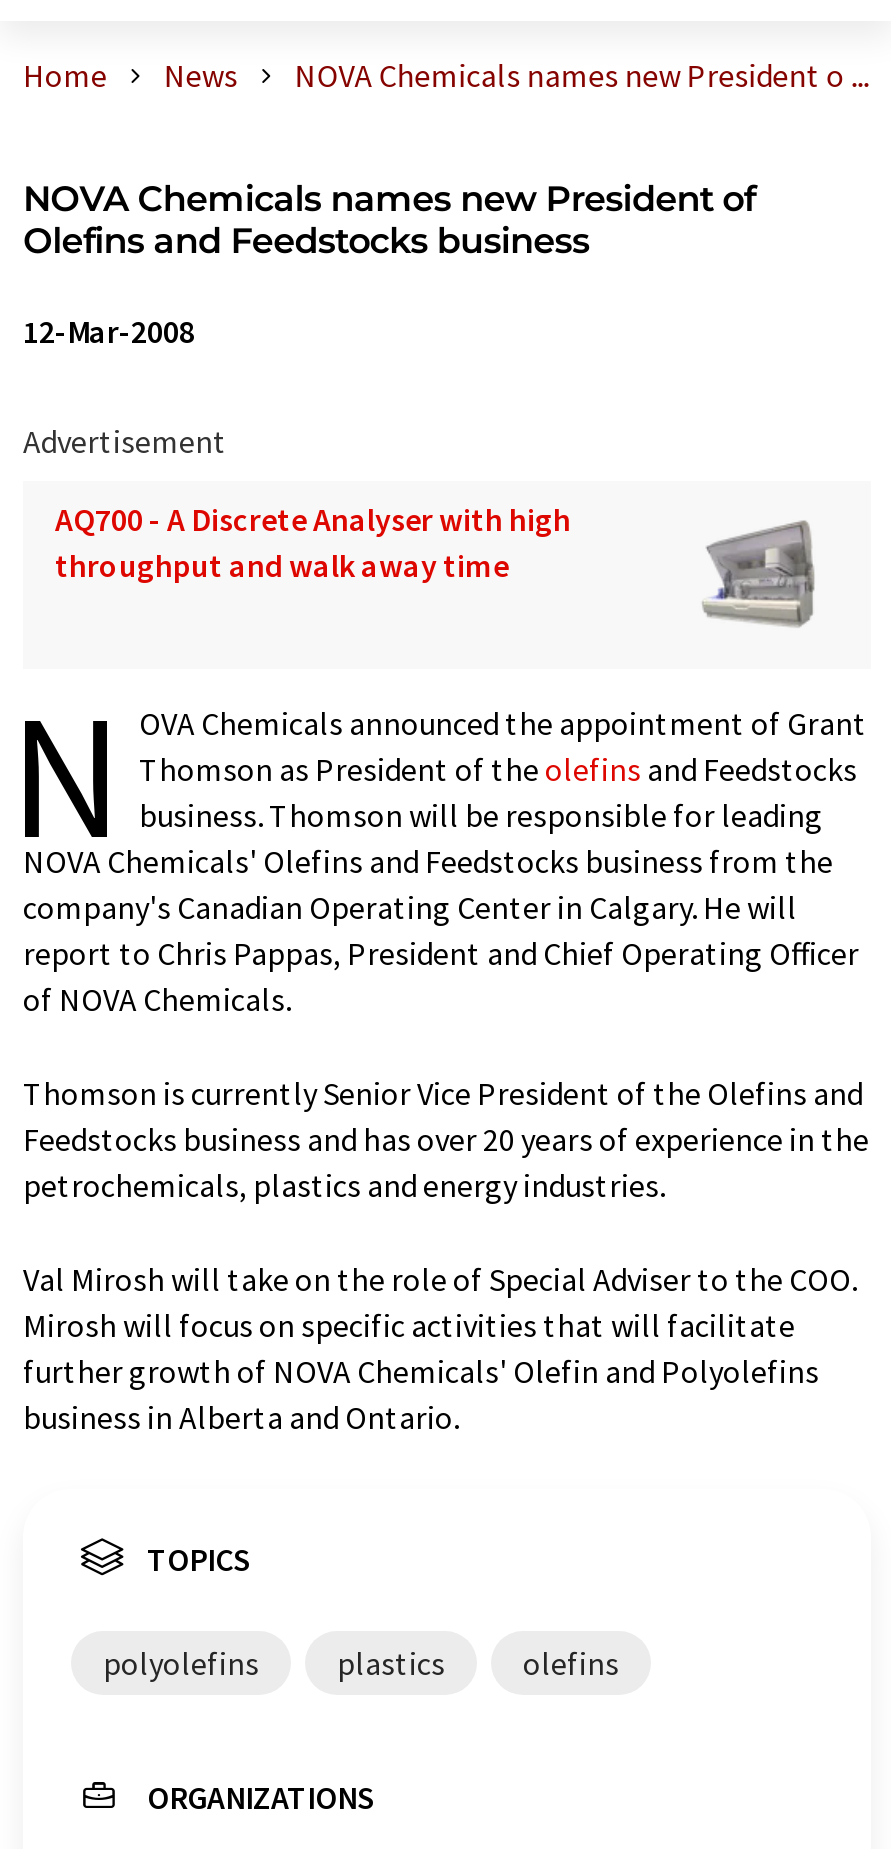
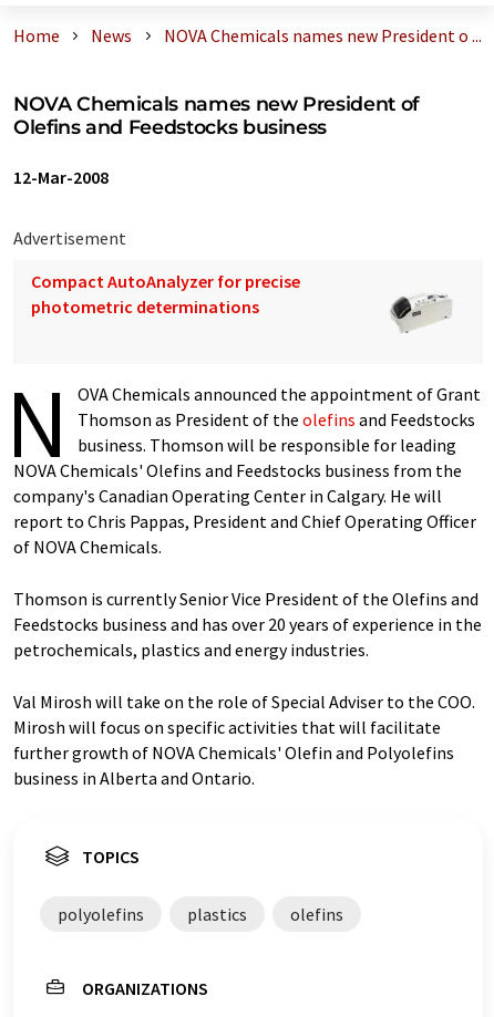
[55,499,571,585] AQ700 - A Discrete Analyser with high | throughput and walk away time -> [31,270,300,318] Compact AutoAnalyzer for precise | photometric determinations
[701,519,815,629] [image] -> [390,282,451,341] [image]

